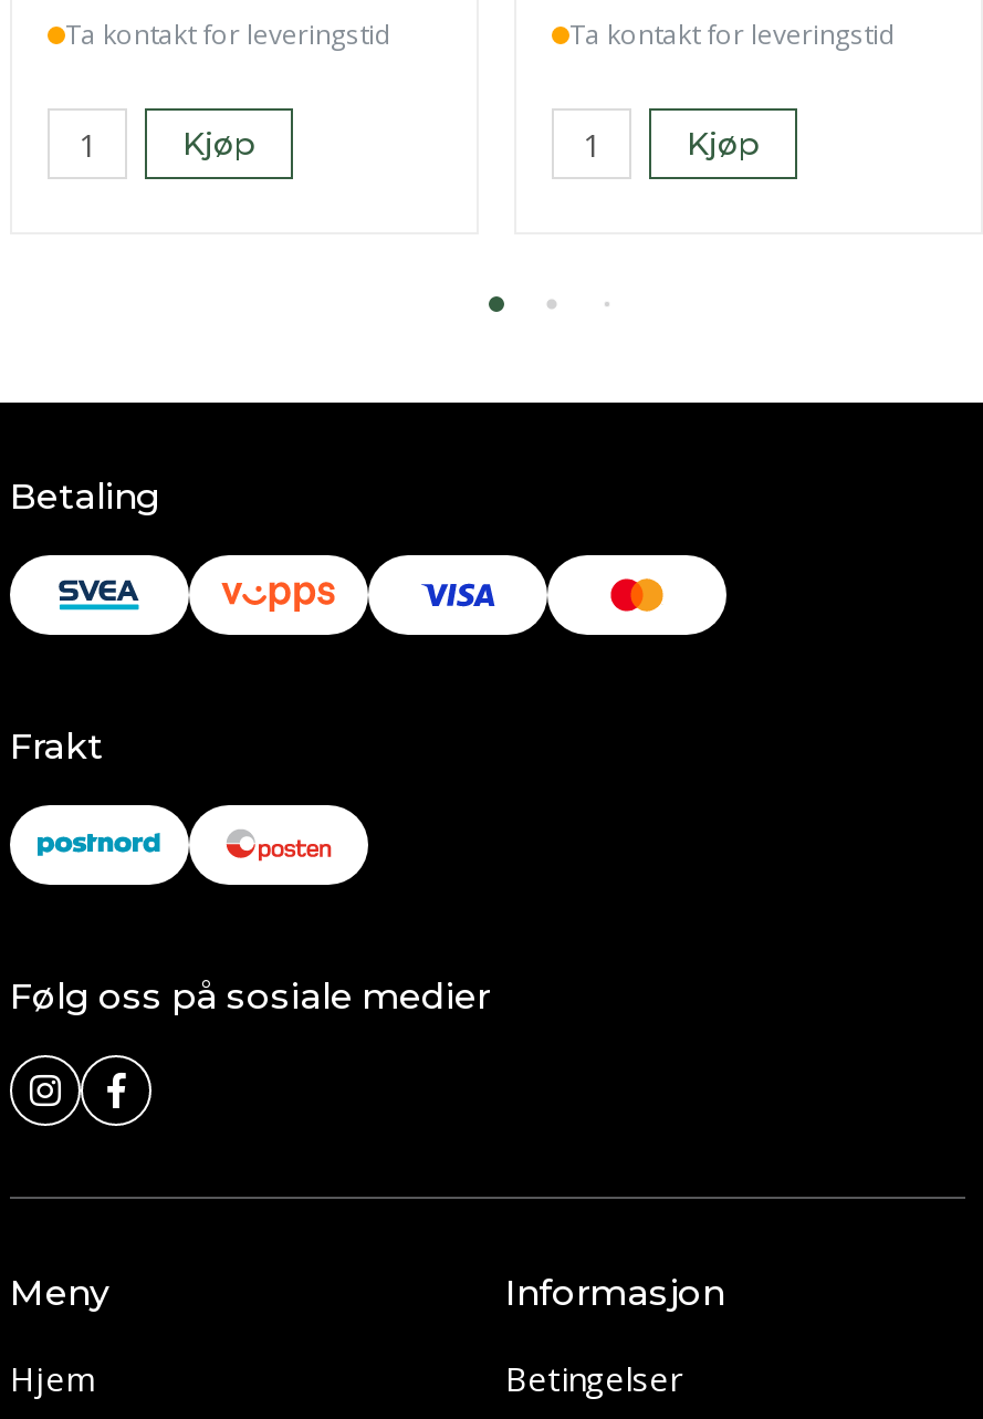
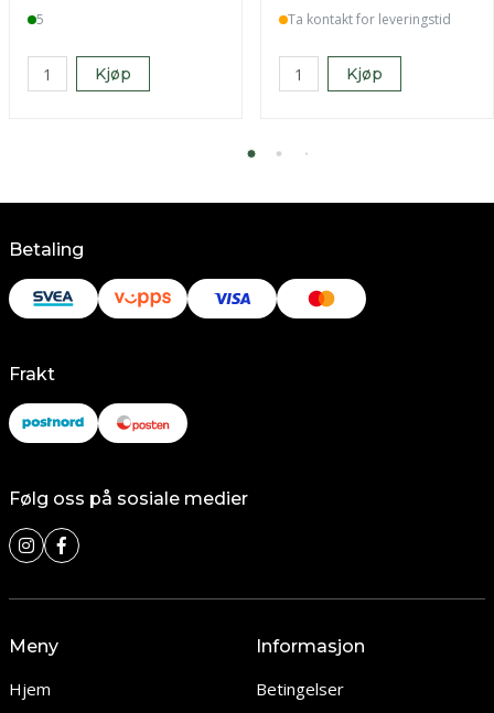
[65,15,393,53] Ta kontakt for leveringstid -> [36,10,44,29] 5

